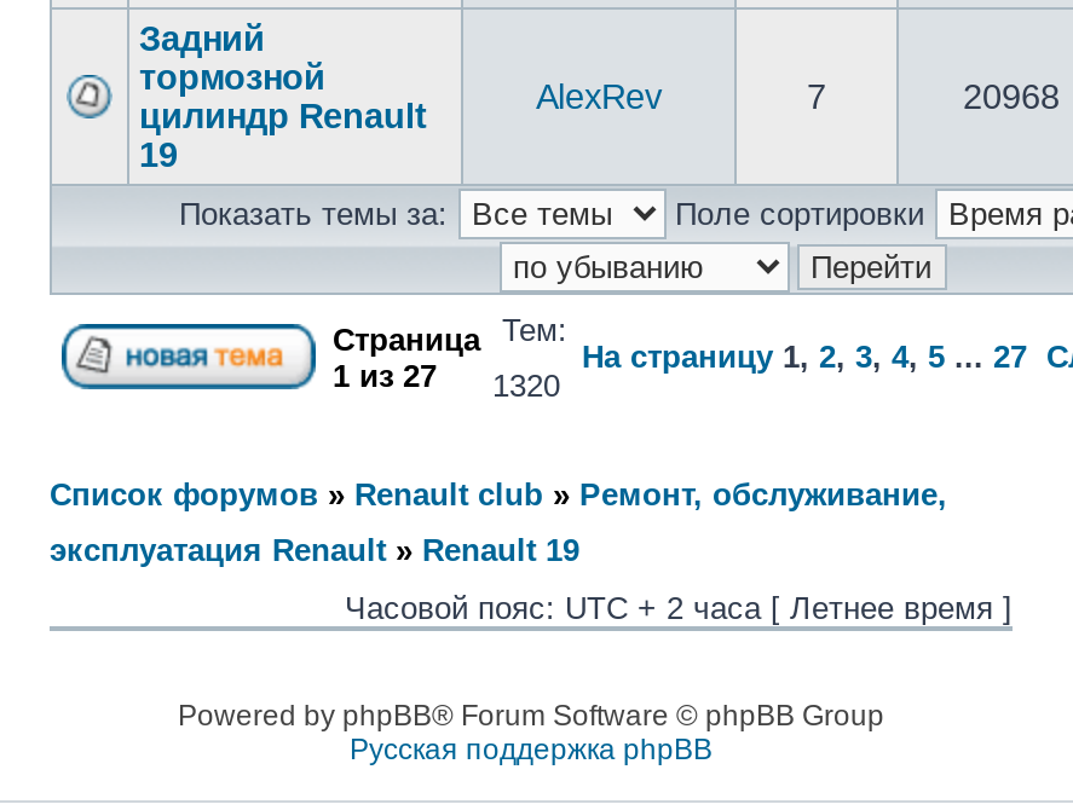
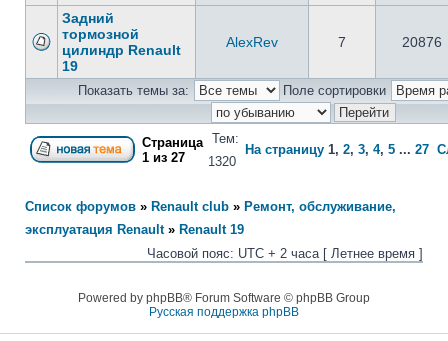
[963,77,1060,116] 20968 -> [402,34,442,50] 20876

